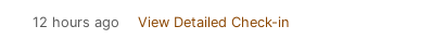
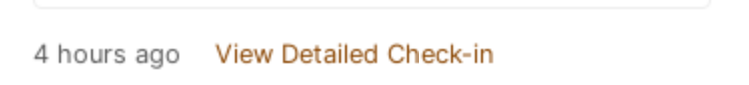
[33,15,289,31] 12 hours ago View Detailed Check-in -> [33,40,493,70] 4 hours ago View Detailed Check-in

